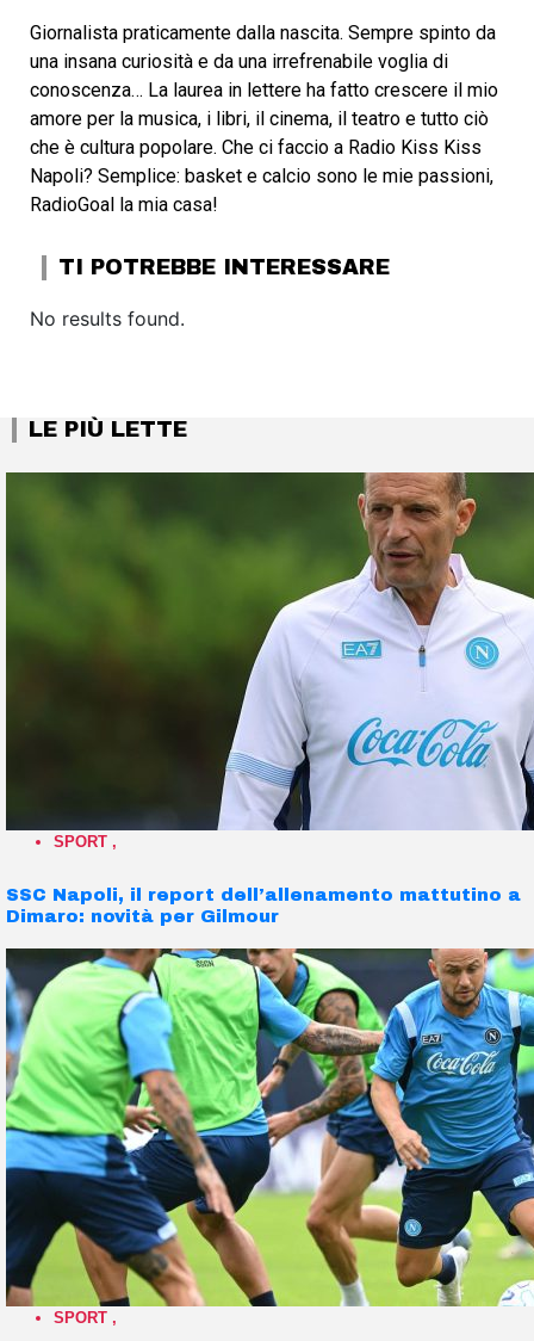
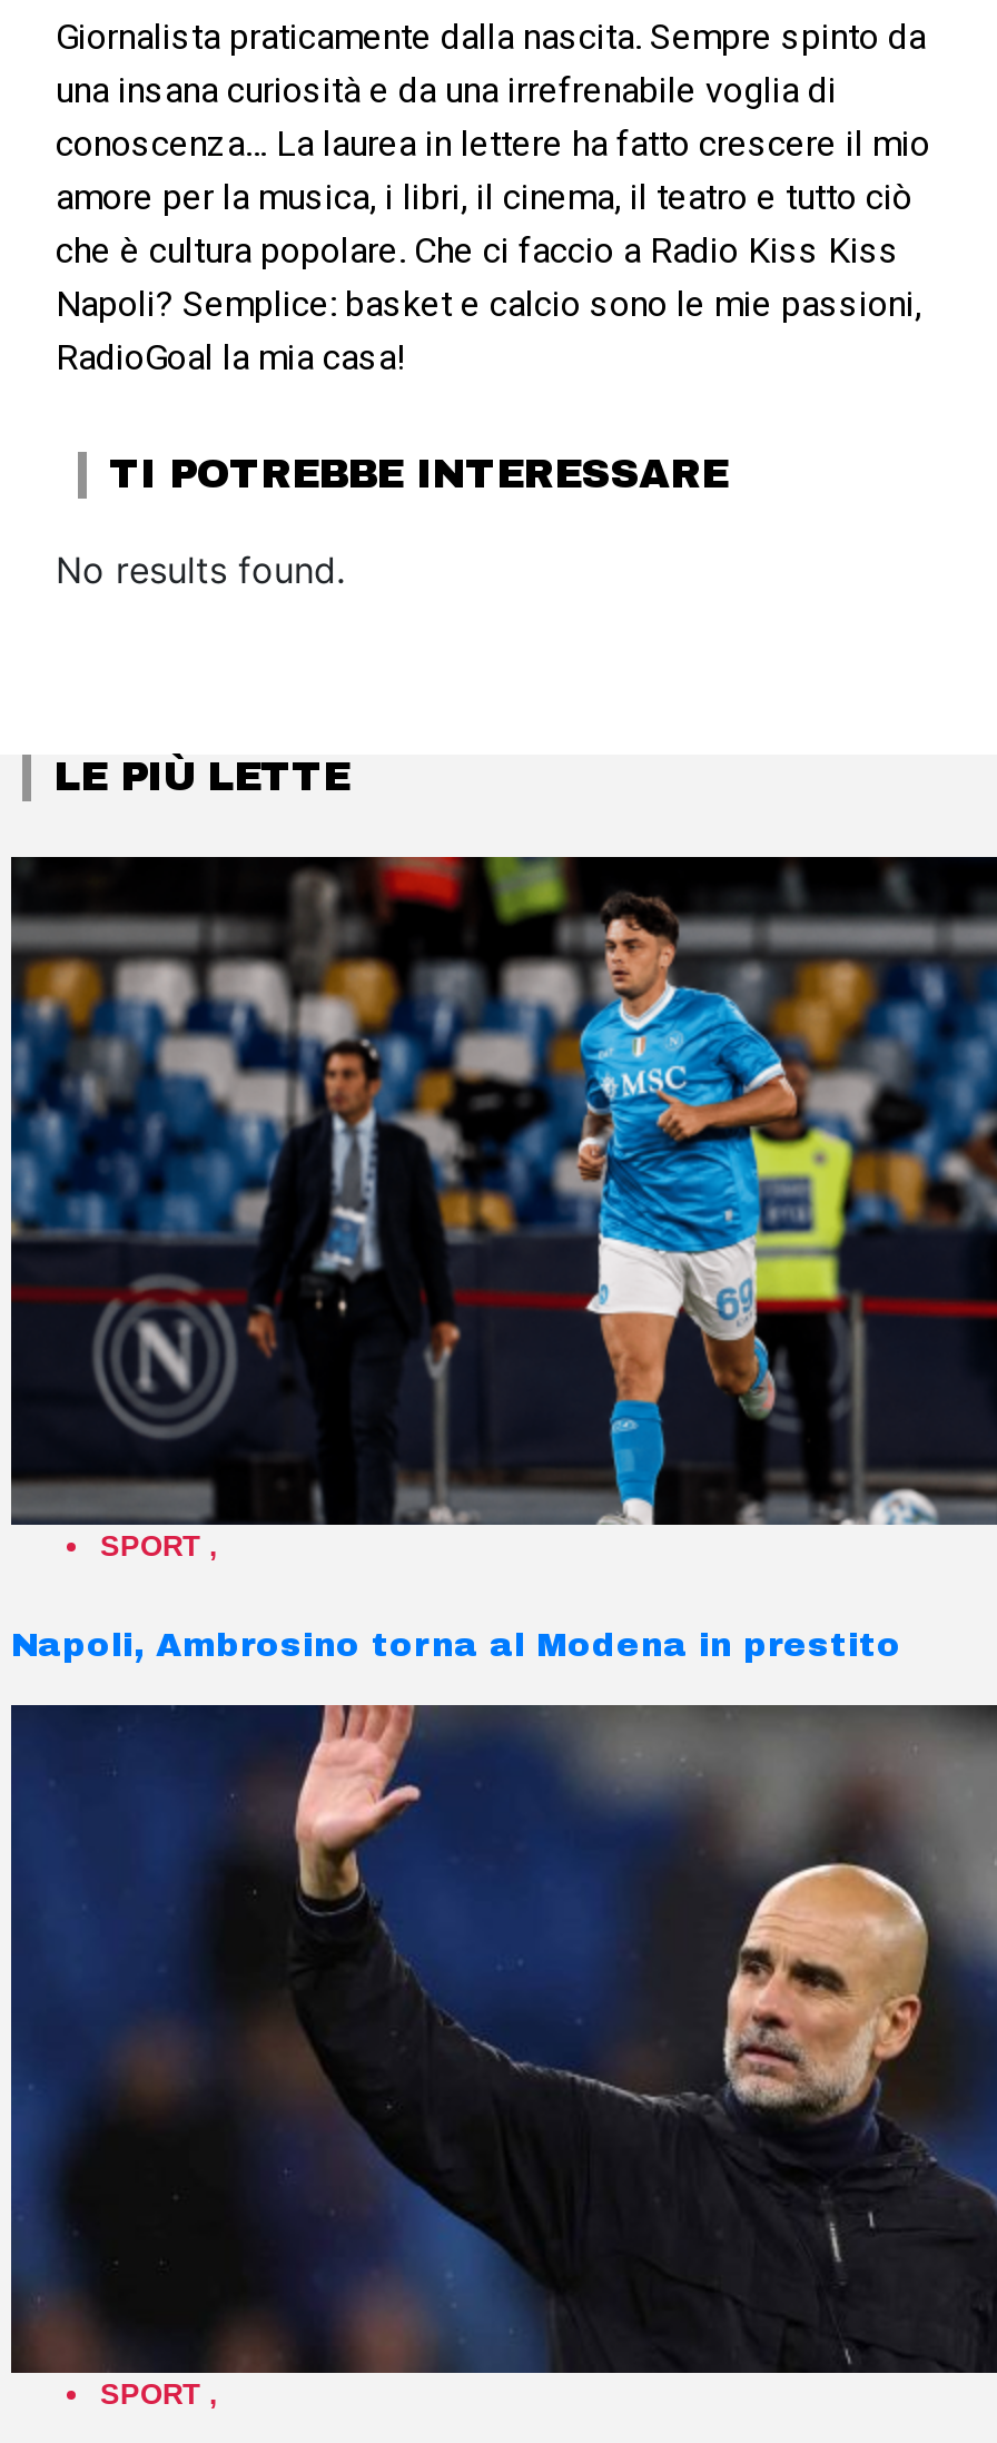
[5,471,530,830] [image] -> [9,855,990,1527] [image]
[6,885,521,926] SSC Napoli, il report dell’allenamento mattutino a | Dimaro: novità per Gilmour -> [11,1627,901,1663] Napoli, Ambrosino torna al Modena in prestito
[5,947,530,1308] [image] -> [9,1703,990,2375] [image]

